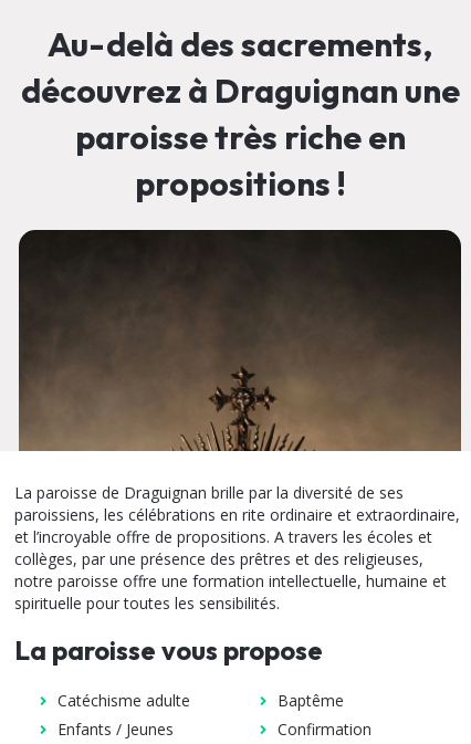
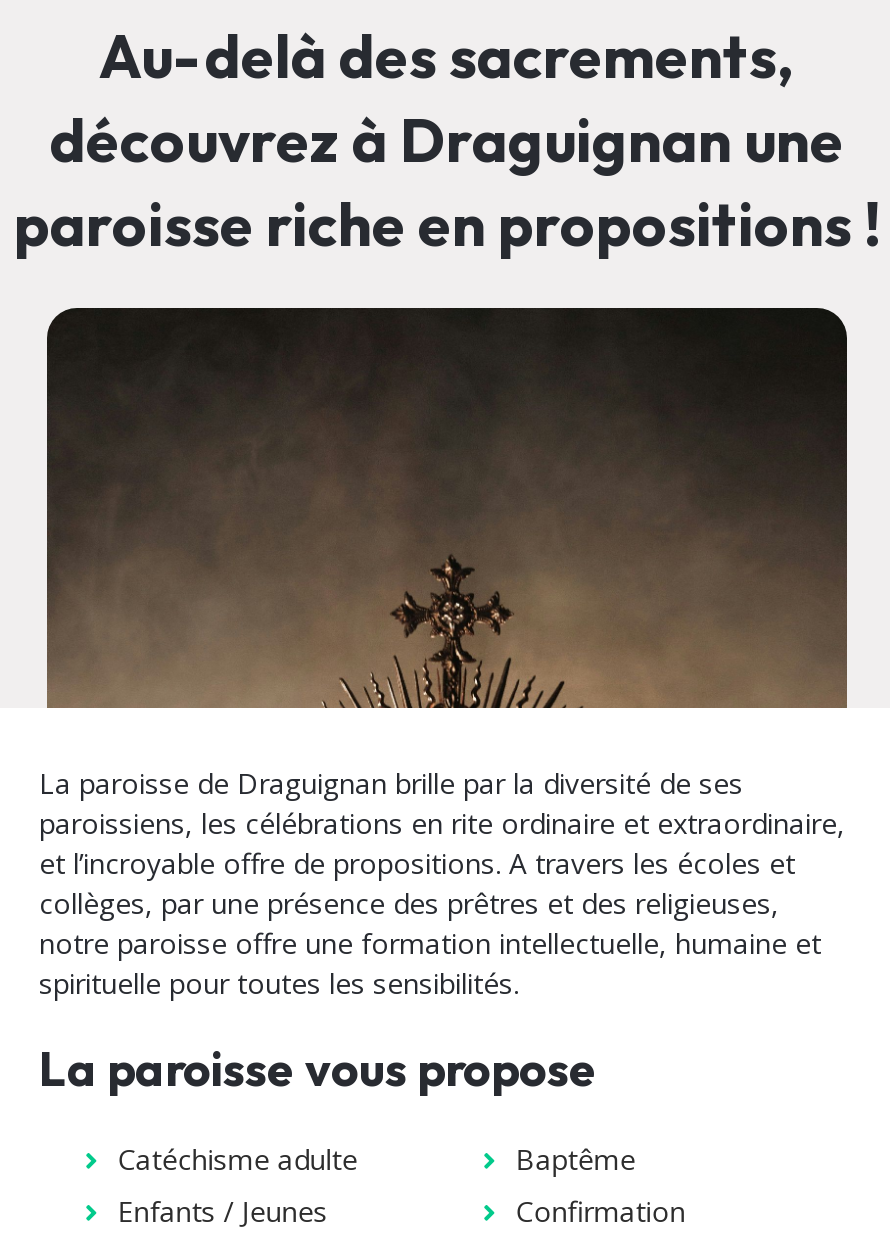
[75,117,405,205] paroisse très riche en | propositions ! -> [14,187,880,263] paroisse riche en propositions !

